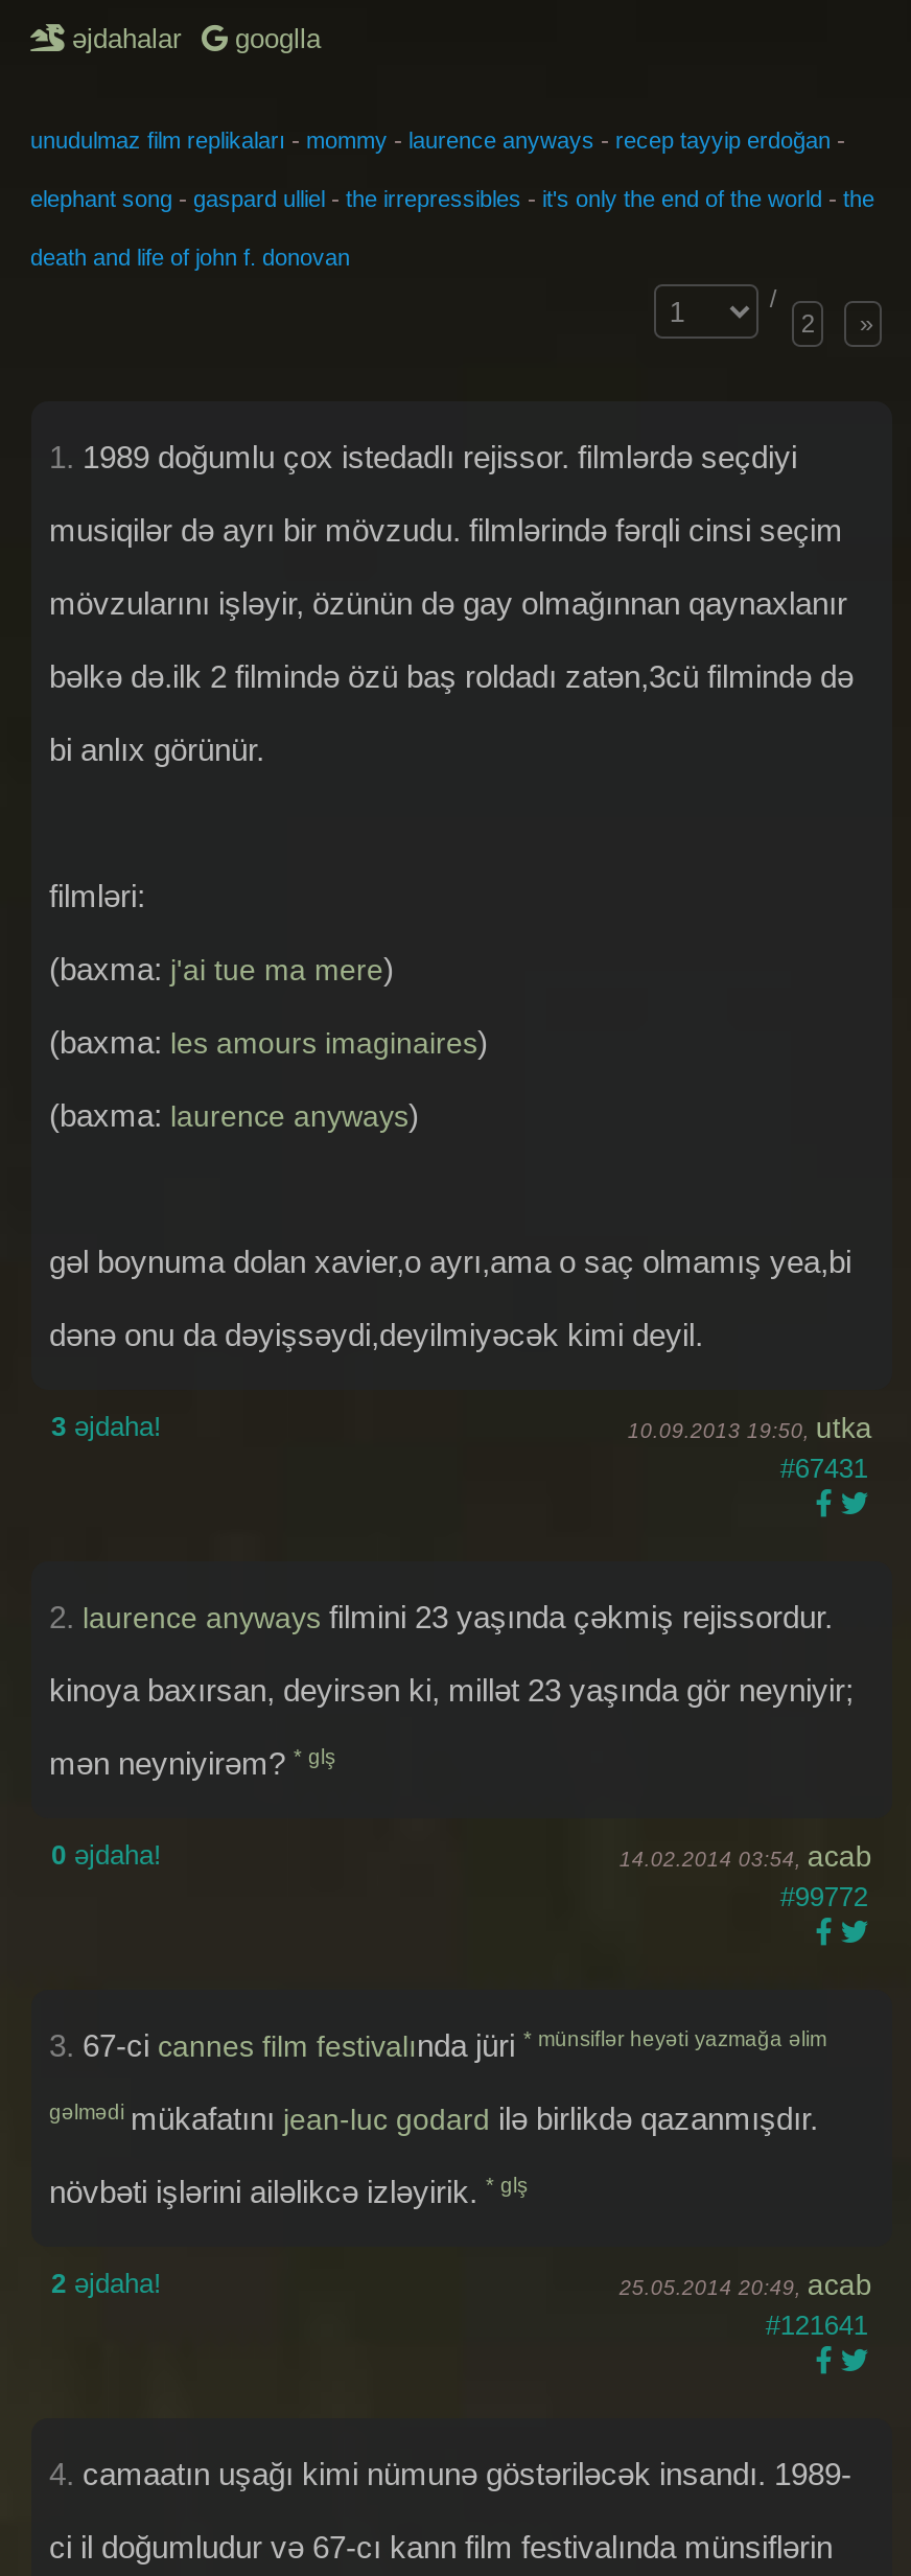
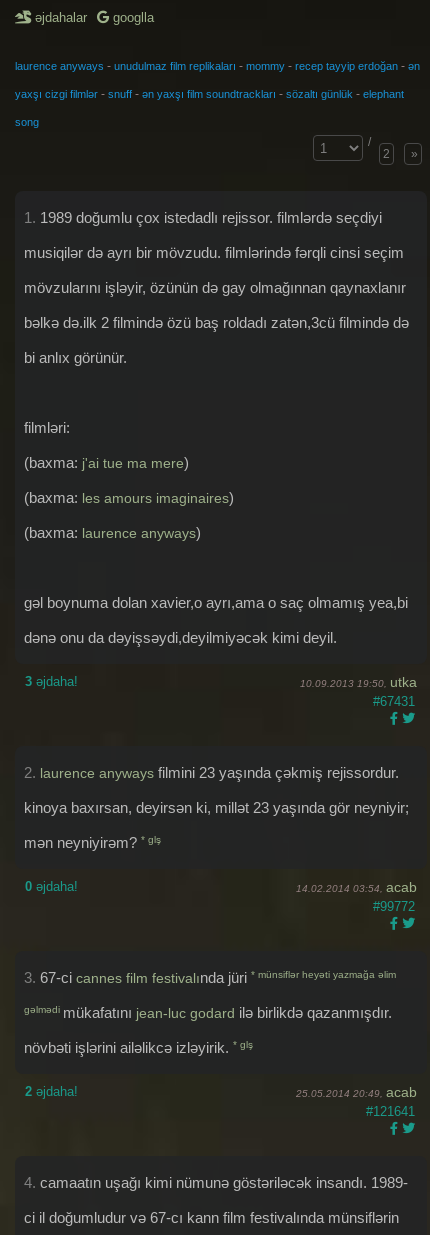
[30,125,845,155] unudulmaz film replikaları - mommy - laurence anyways - recep tayyip erdoğan - -> [14,59,419,73] laurence anyways - unudulmaz film replikaları - mommy - recep tayyip erdoğan - ən
[30,184,874,213] elephant song - gaspard ulliel - the irrepressibles - it's only the end of the world - the -> [14,87,403,101] yaxşı cizgi filmlər - snuff - ən yaxşı film soundtrackları - sözaltı günlük - elephant
[30,245,350,270] death and life of john f. donovan -> [14,116,38,128] song

